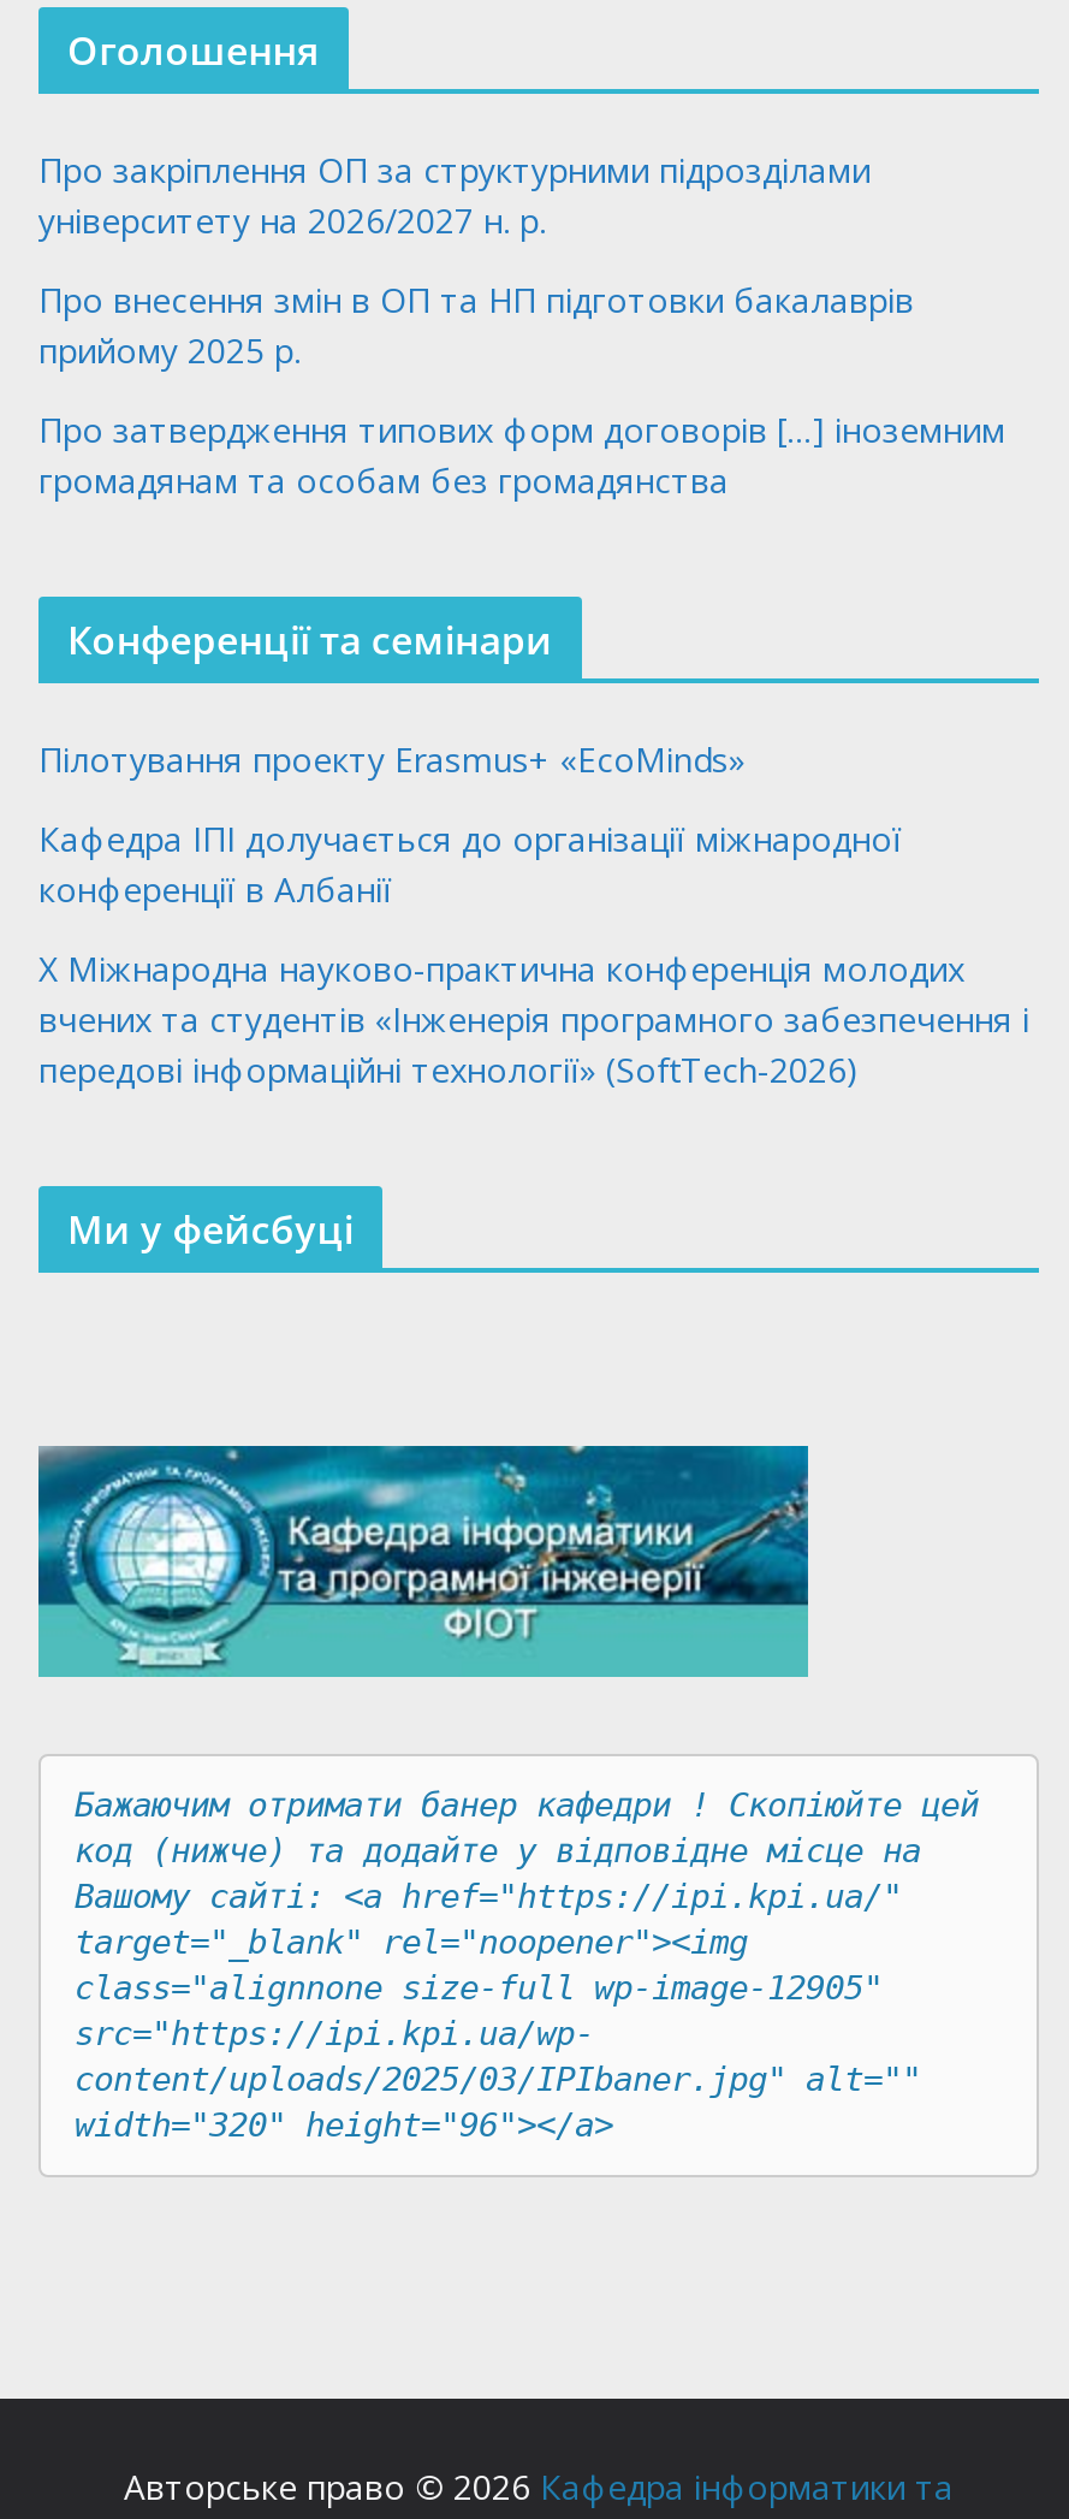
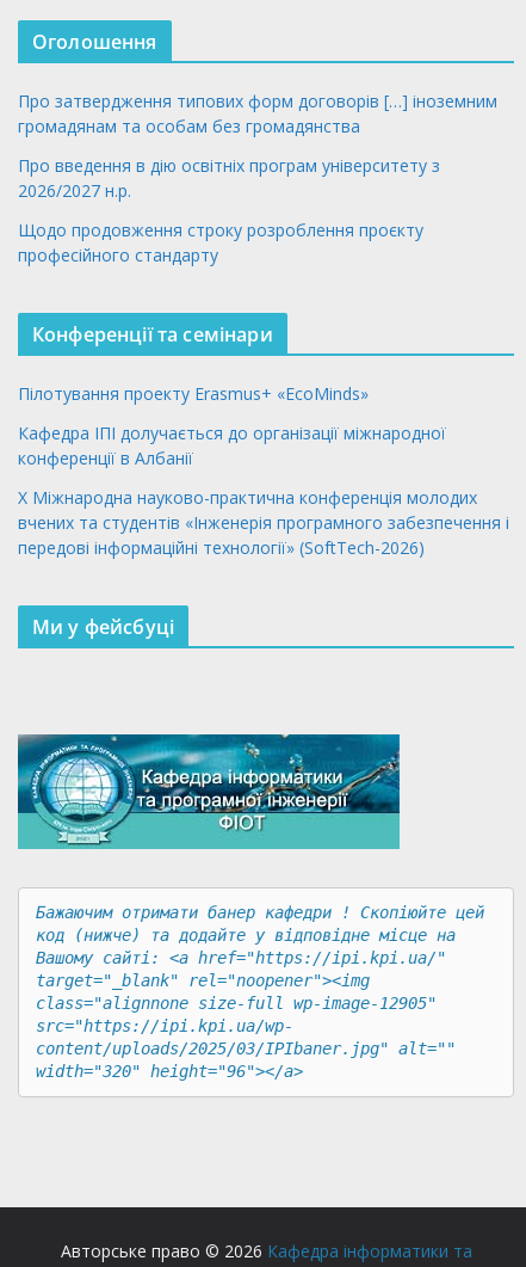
[38,147,914,373] Про закріплення ОП за структурними підрозділами | університету на 2026/2027 н. р. | Про внесення змін в ОП та НП підготовки бакалаврів | прийому 2025 р. -> none
moved [38,406,1005,503] -> [18,89,497,137]: Про затвердження типових форм договорів […] іноземним | громадянам та особам без громадянства
none -> [18,154,440,266] Про введення в дію освітніх програм університету з | 2026/2027 н.р. | Щодо продовження строку розроблення проєкту | професійного стандарту

